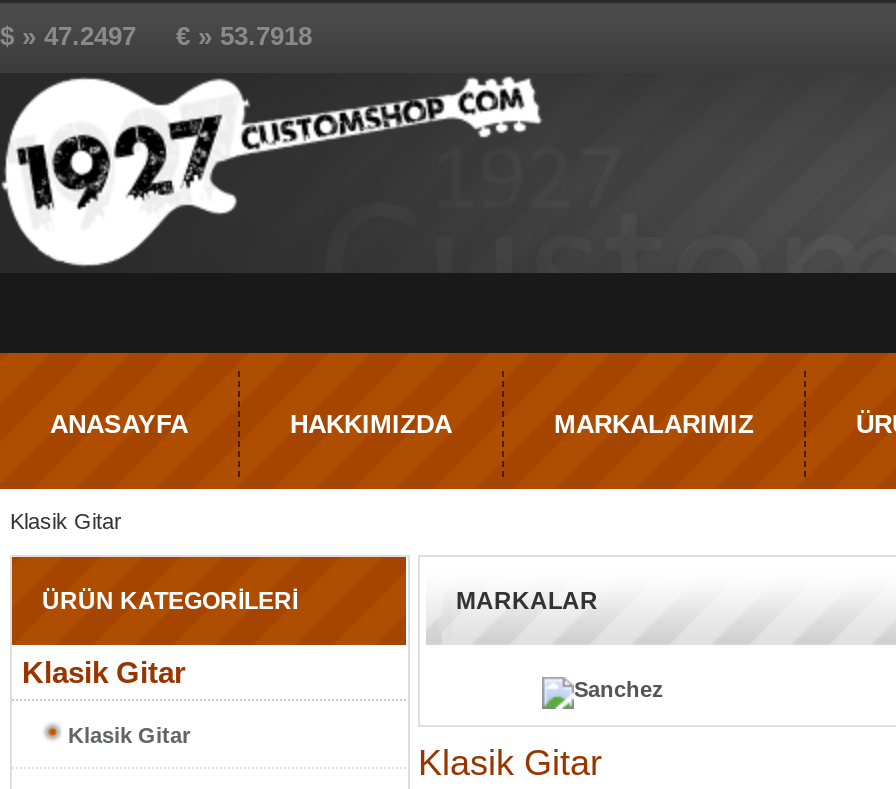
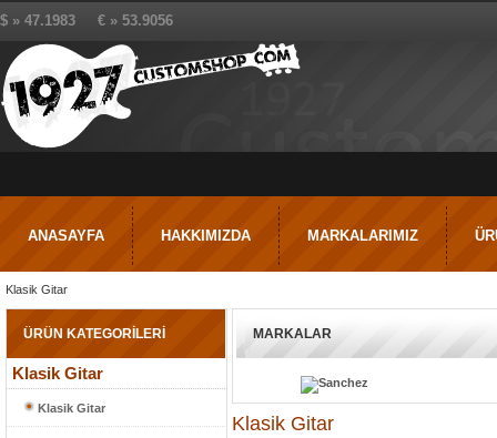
[0,21,312,51] $ » 47.2497 € » 53.7918 -> [0,12,173,29] $ » 47.1983 € » 53.9056

